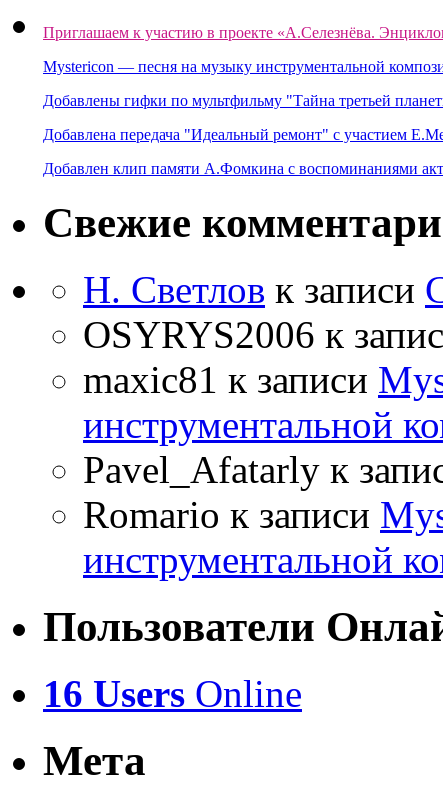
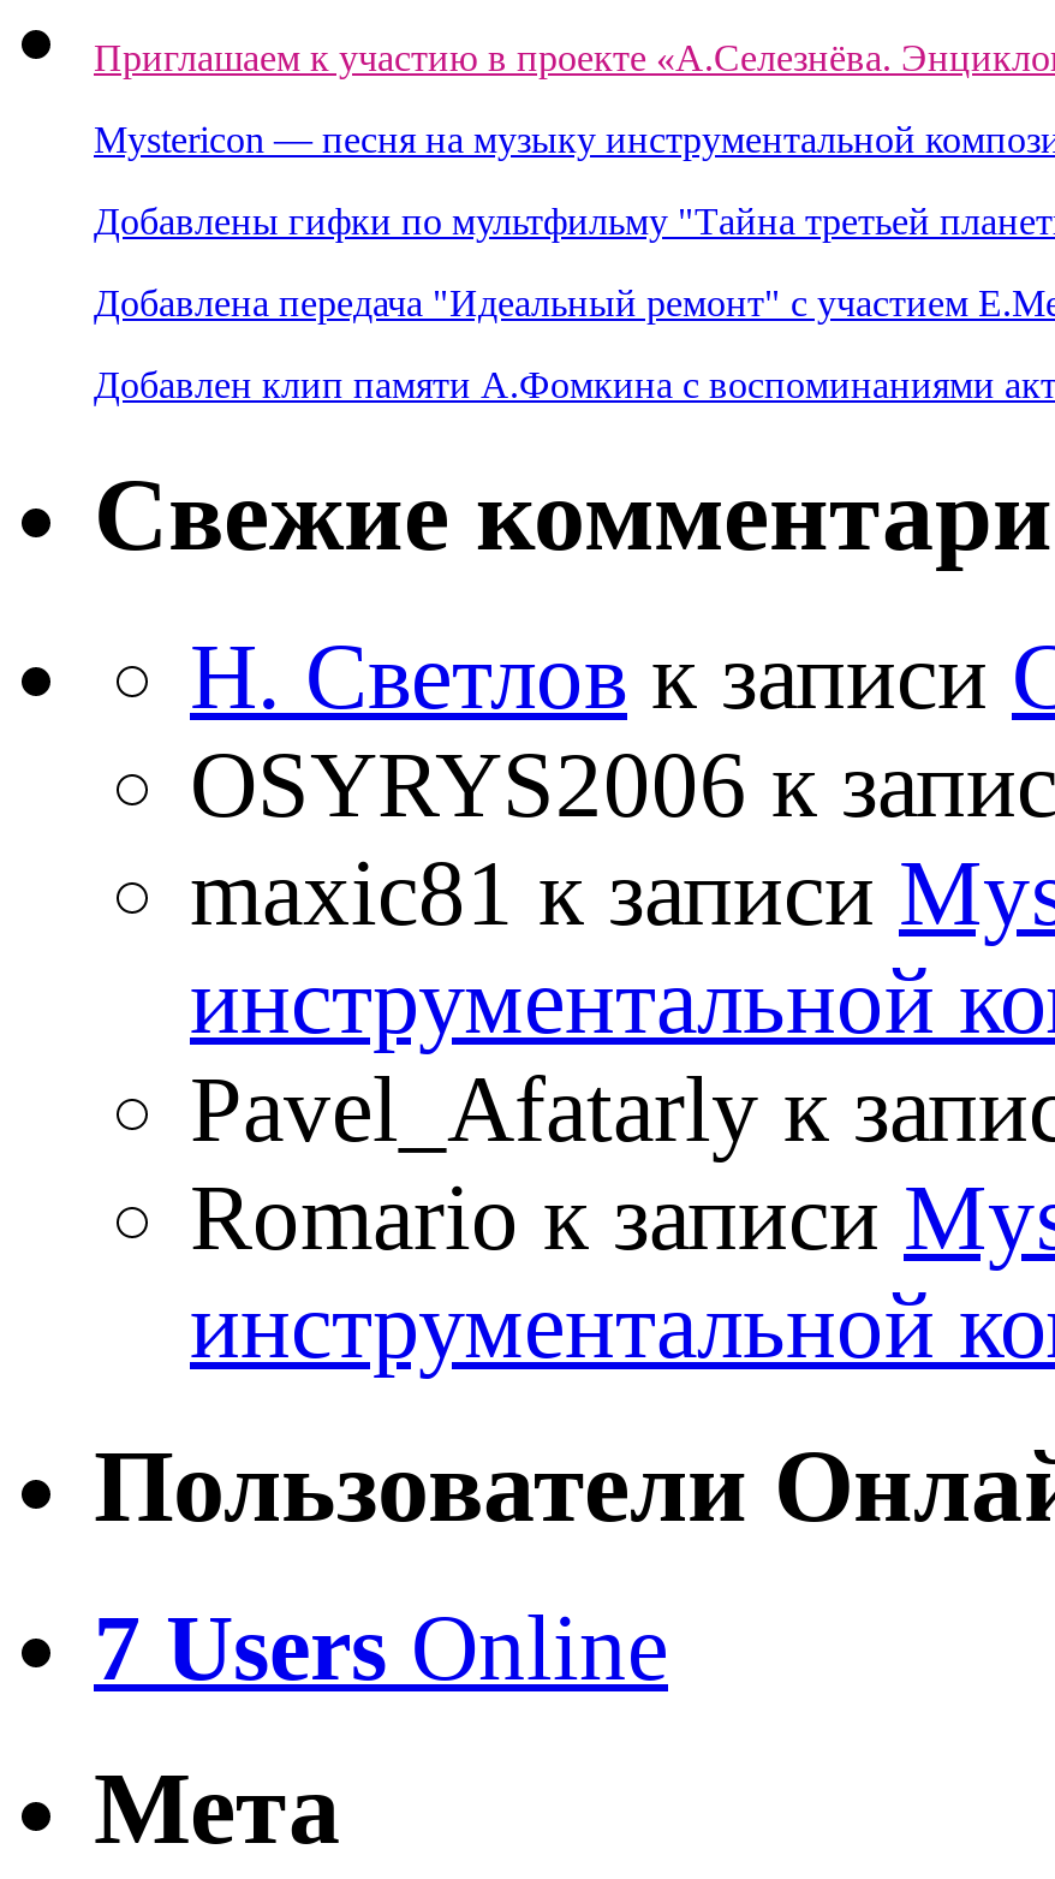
[43,672,302,715] 16 Users Online -> [94,1595,668,1698] 7 Users Online

